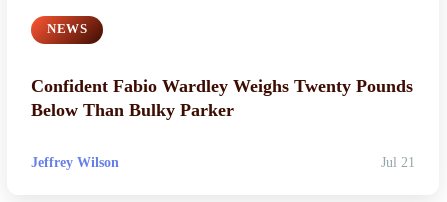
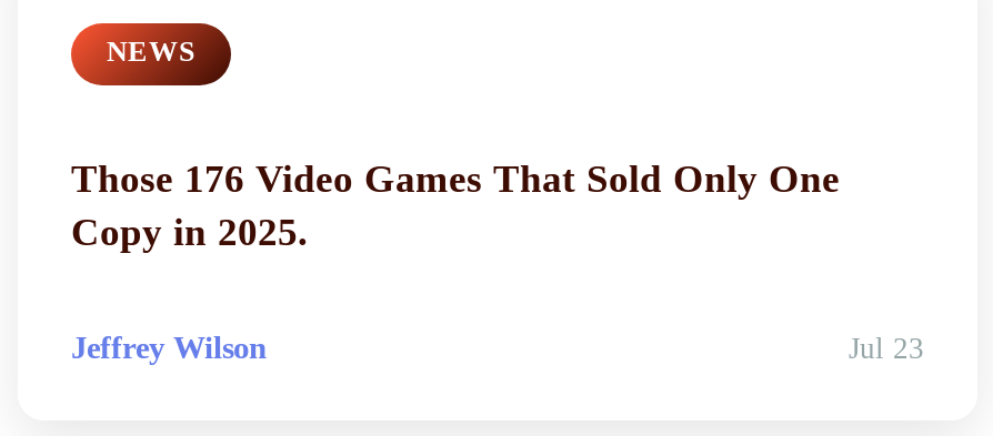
[31,76,413,120] Confident Fabio Wardley Weighs Twenty Pounds | Below Than Bulky Parker -> [71,157,840,254] Those 176 Video Games That Sold Only One | Copy in 2025.
[381,155,415,170] Jul 21 -> [849,331,924,364] Jul 23

